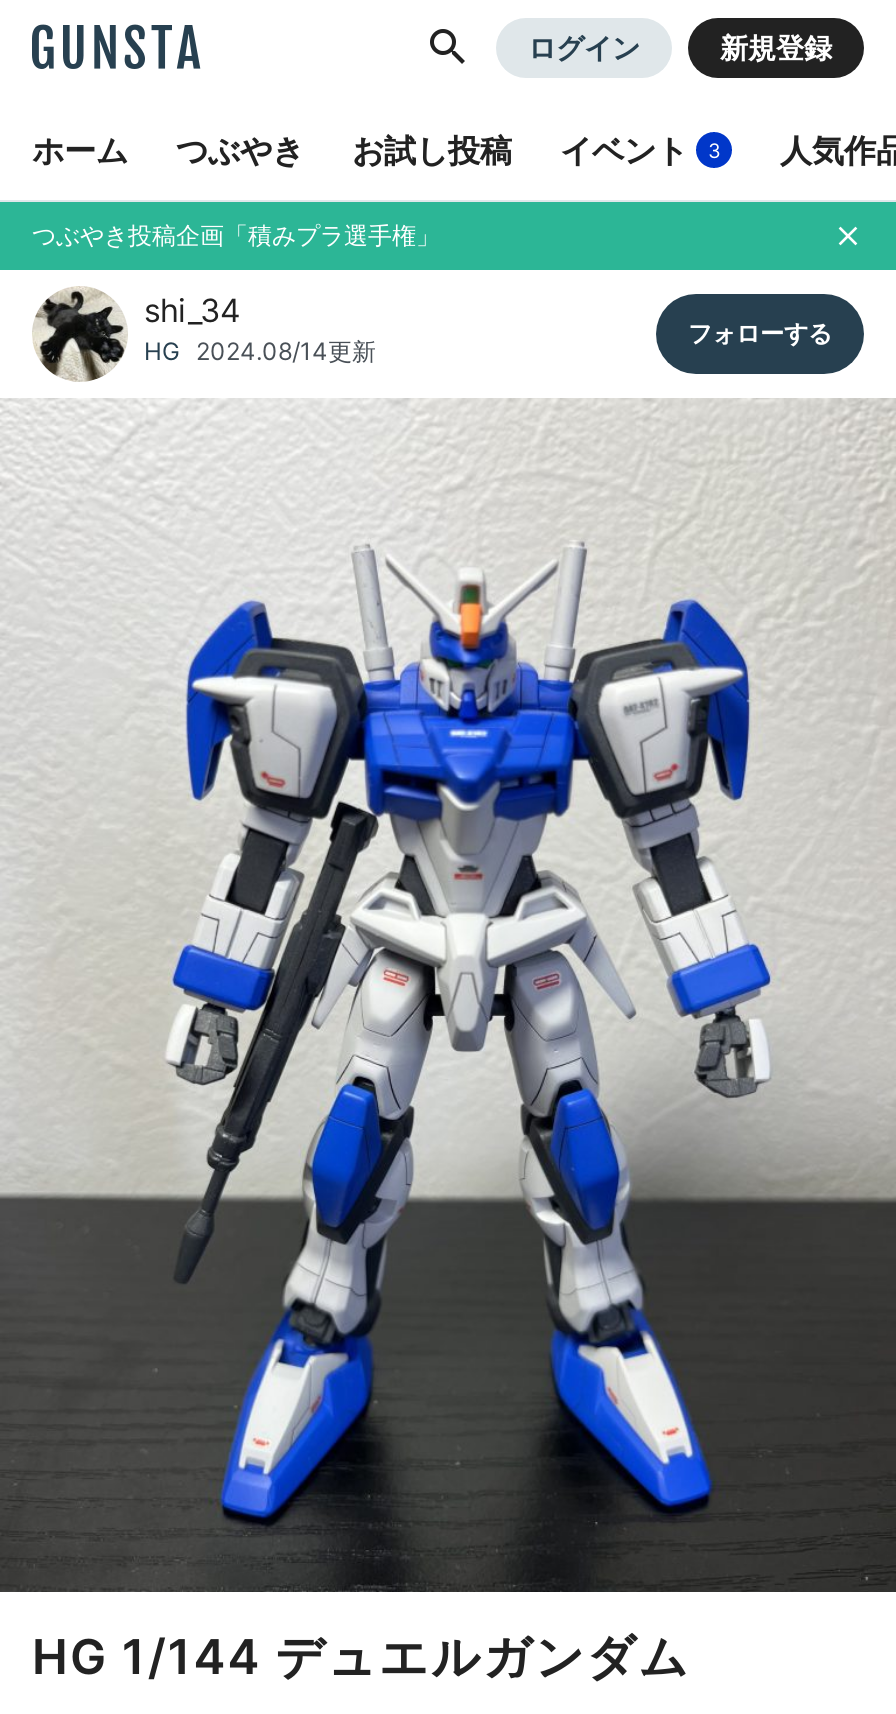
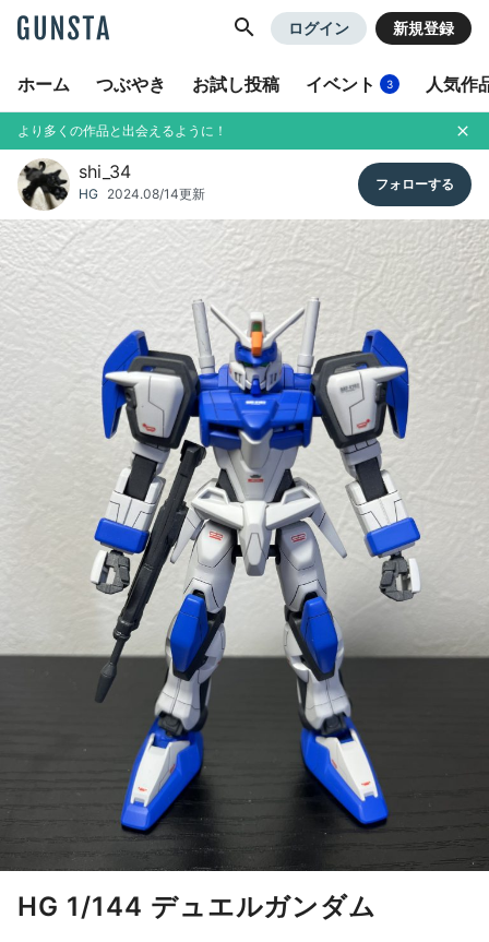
[32,220,440,250] つぶやき投稿企画「積みプラ選手権」 -> [17,122,227,139] より多くの作品と出会えるように！

